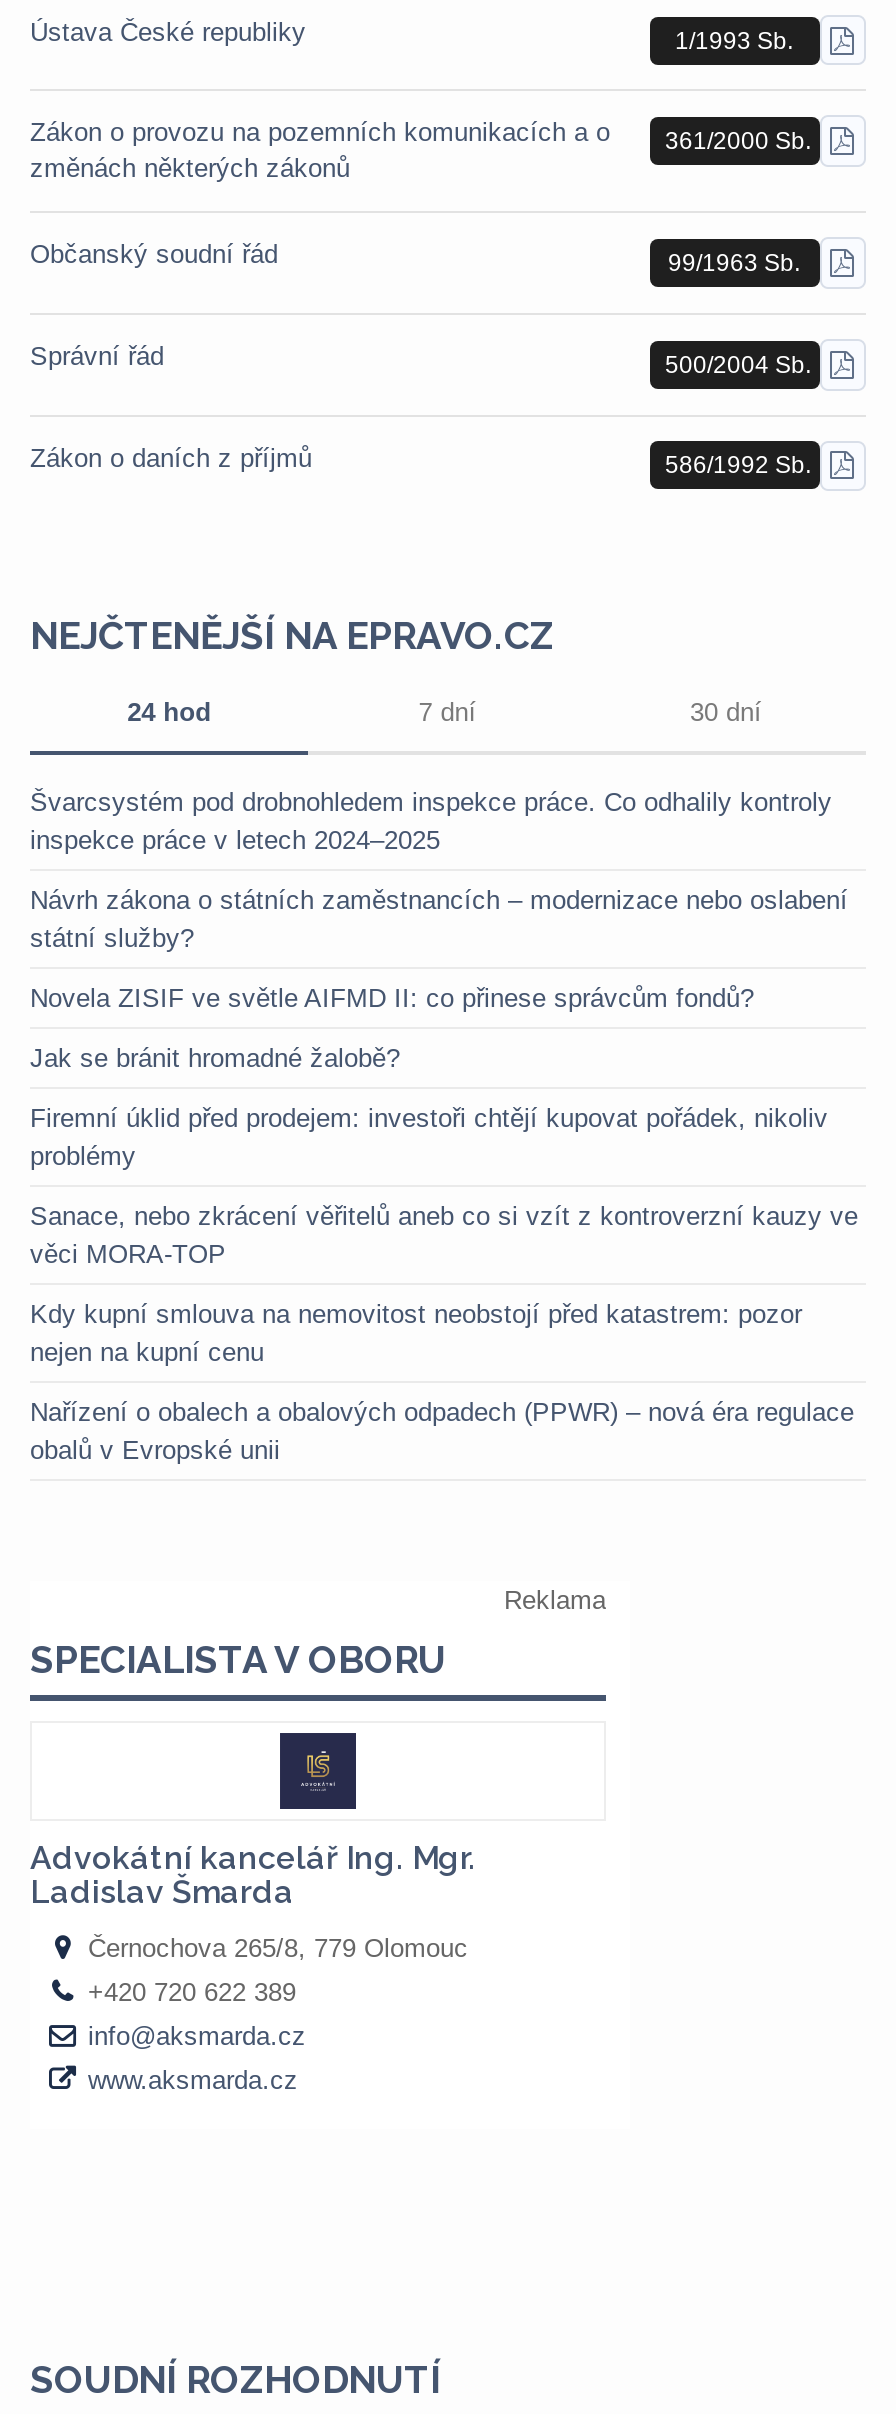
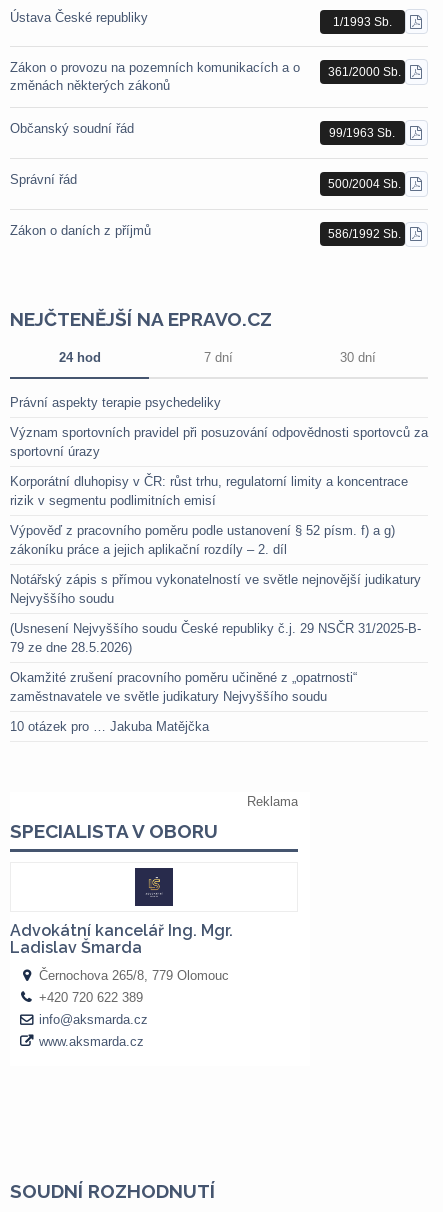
[30,787,832,855] Švarcsystém pod drobnohledem inspekce práce. Co odhalily kontroly | inspekce práce v letech 2024–2025 -> [10,395,221,410] Právní aspekty terapie psychedeliky
[30,885,848,953] Návrh zákona o státních zaměstnancích – modernizace nebo oslabení | státní služby? -> [10,425,428,459] Význam sportovních pravidel při posuzování odpovědnosti sportovců za | sportovní úrazy
[30,983,754,1013] Novela ZISIF ve světle AIFMD II: co přinese správcům fondů? -> [10,474,408,508] Korporátní dluhopisy v ČR: růst trhu, regulatorní limity a koncentrace | rizik v segmentu podlimitních emisí
[30,1043,400,1073] Jak se bránit hromadné žalobě? -> [10,523,395,557] Výpověď z pracovního poměru podle ustanovení § 52 písm. f) a g) | zákoníku práce a jejich aplikační rozdíly – 2. díl
[30,1103,828,1171] Firemní úklid před prodejem: investoři chtějí kupovat pořádek, nikoliv | problémy -> [10,572,421,606] Notářský zápis s přímou vykonatelností ve světle nejnovější judikatury | Nejvyššího soudu
[30,1201,858,1269] Sanace, nebo zkrácení věřitelů aneb co si vzít z kontroverzní kauzy ve | věci MORA-TOP -> [10,621,421,655] (Usnesení Nejvyššího soudu České republiky č.j. 29 NSČR 31/2025-B- | 79 ze dne 28.5.2026)
[30,1299,802,1367] Kdy kupní smlouva na nemovitost neobstojí před katastrem: pozor | nejen na kupní cenu -> [10,670,357,704] Okamžité zrušení pracovního poměru učiněné z „opatrnosti“ | zaměstnavatele ve světle judikatury Nejvyššího soudu
[30,1397,854,1465] Nařízení o obalech a obalových odpadech (PPWR) – nová éra regulace | obalů v Evropské unii -> [10,719,209,734] 10 otázek pro … Jakuba Matějčka

